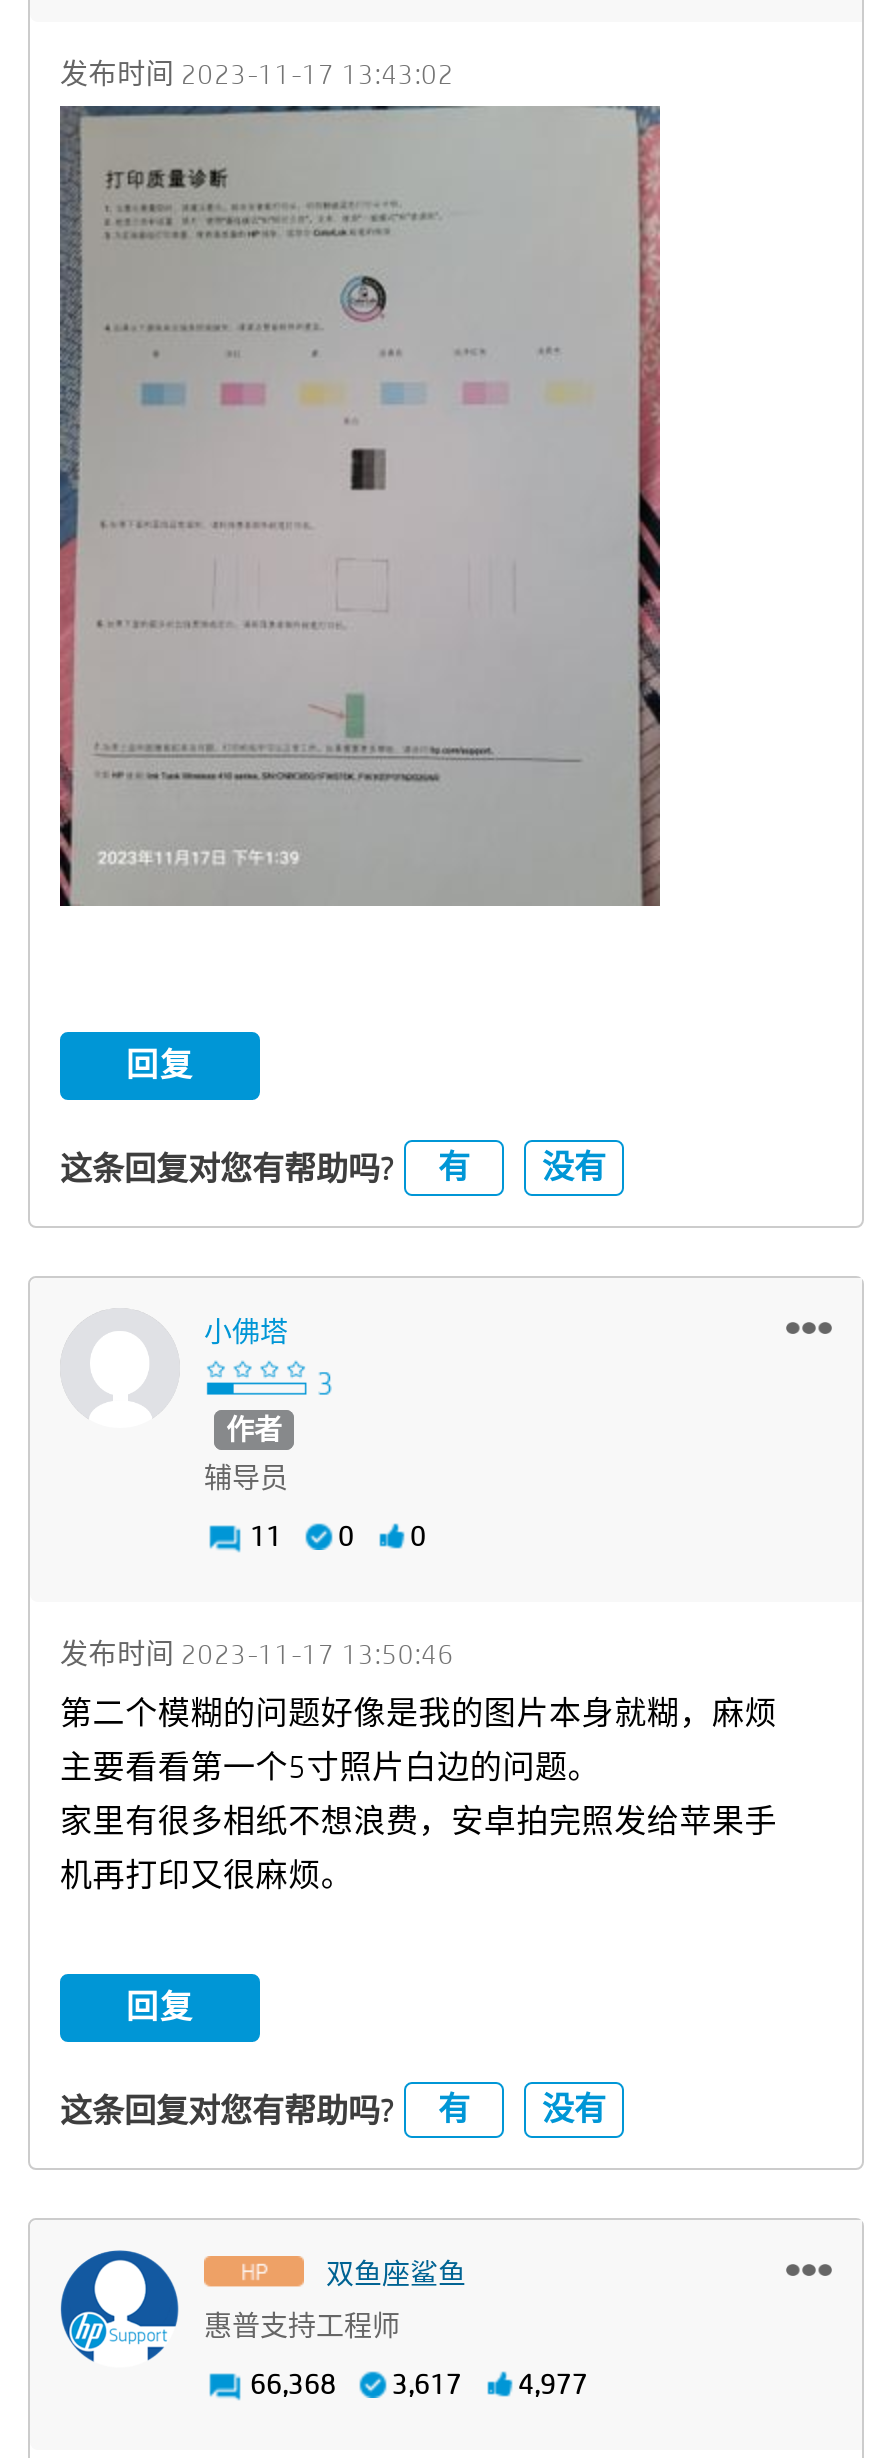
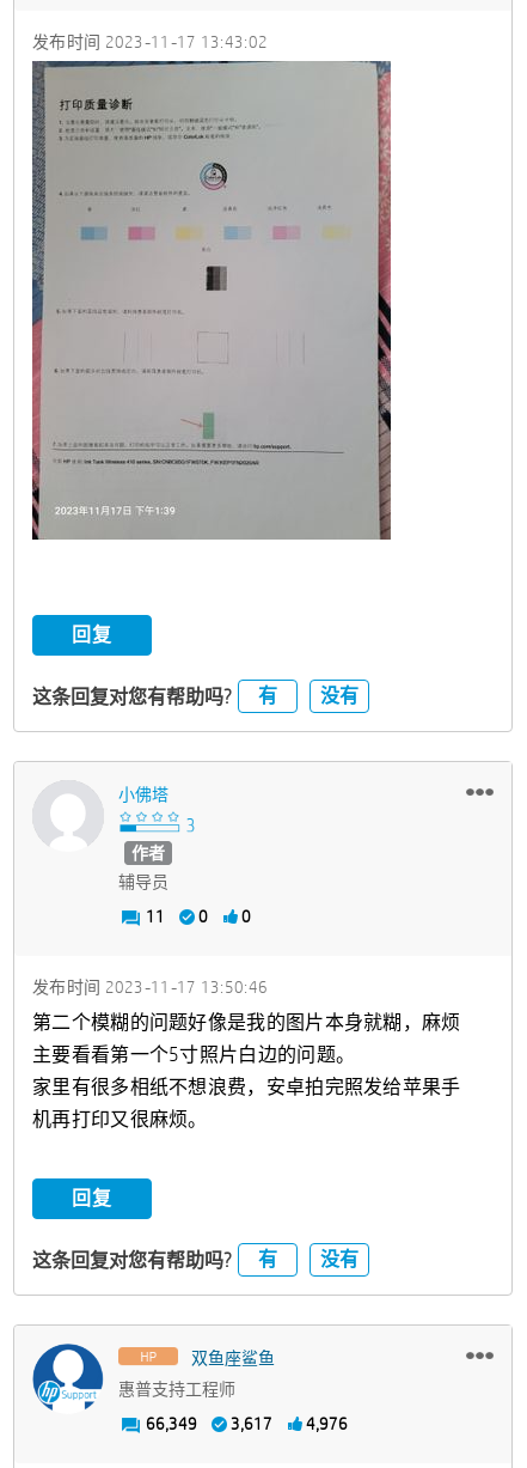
[250,2366,342,2402] 66,368 -> [146,1413,201,1434] 66,349
[518,2366,588,2402] 4,977 -> [306,1413,348,1434] 4,976

